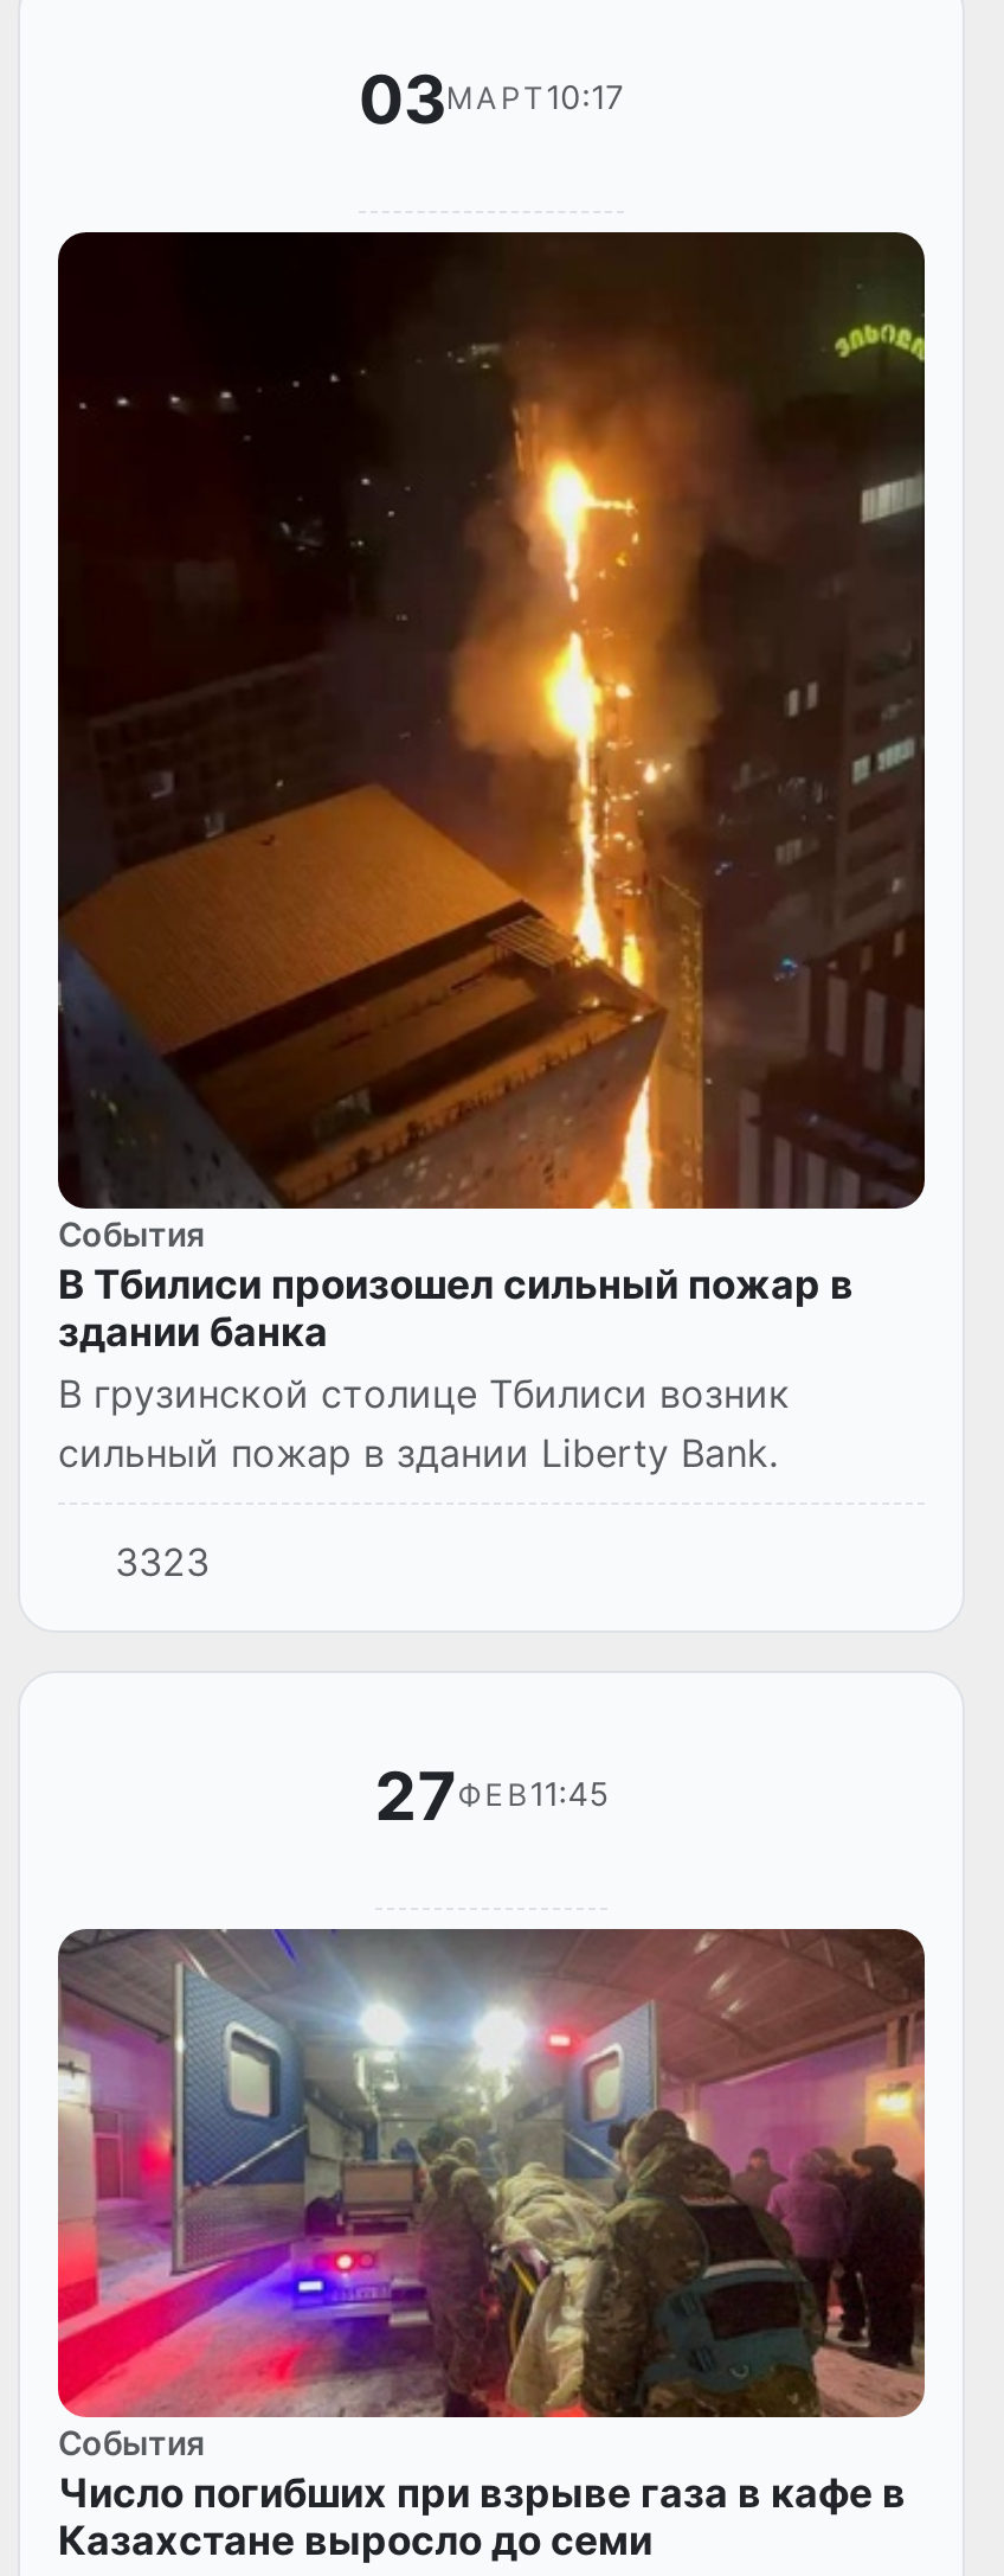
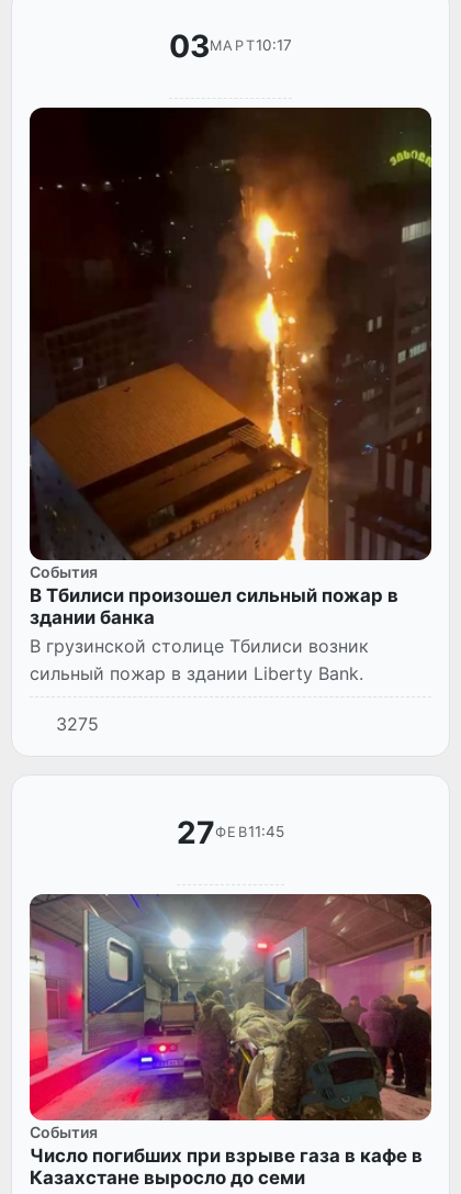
[115,1538,210,1586] 3323 -> [56,713,99,735] 3275

